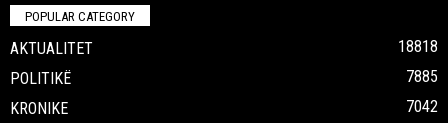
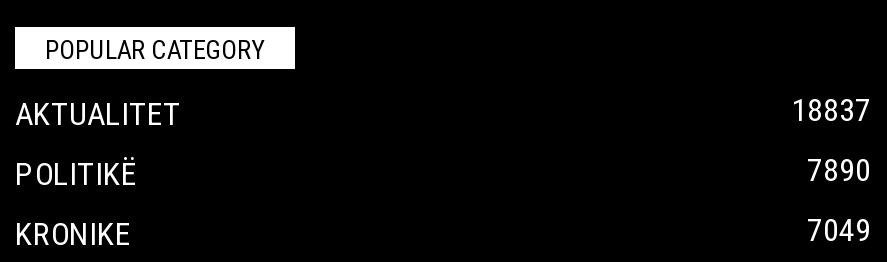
[398,37,438,56] 18818 -> [791,91,871,129] 18837
[406,67,438,86] 7885 -> [807,151,871,189] 7890
[406,97,438,116] 7042 -> [807,211,871,249] 7049

